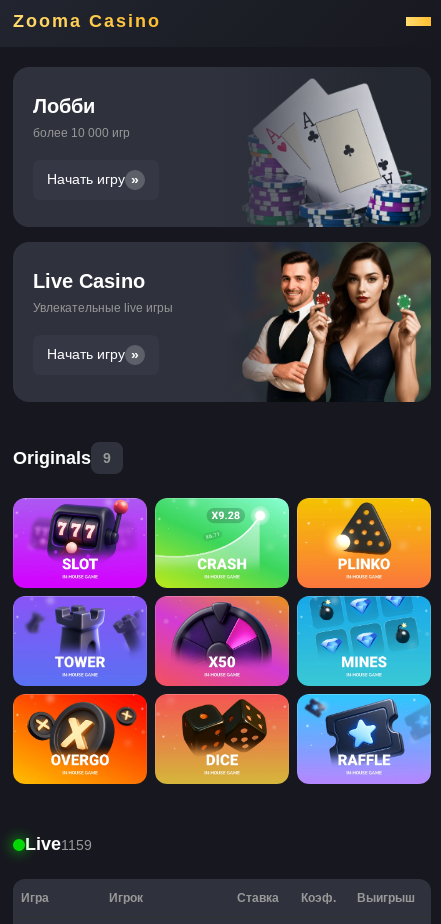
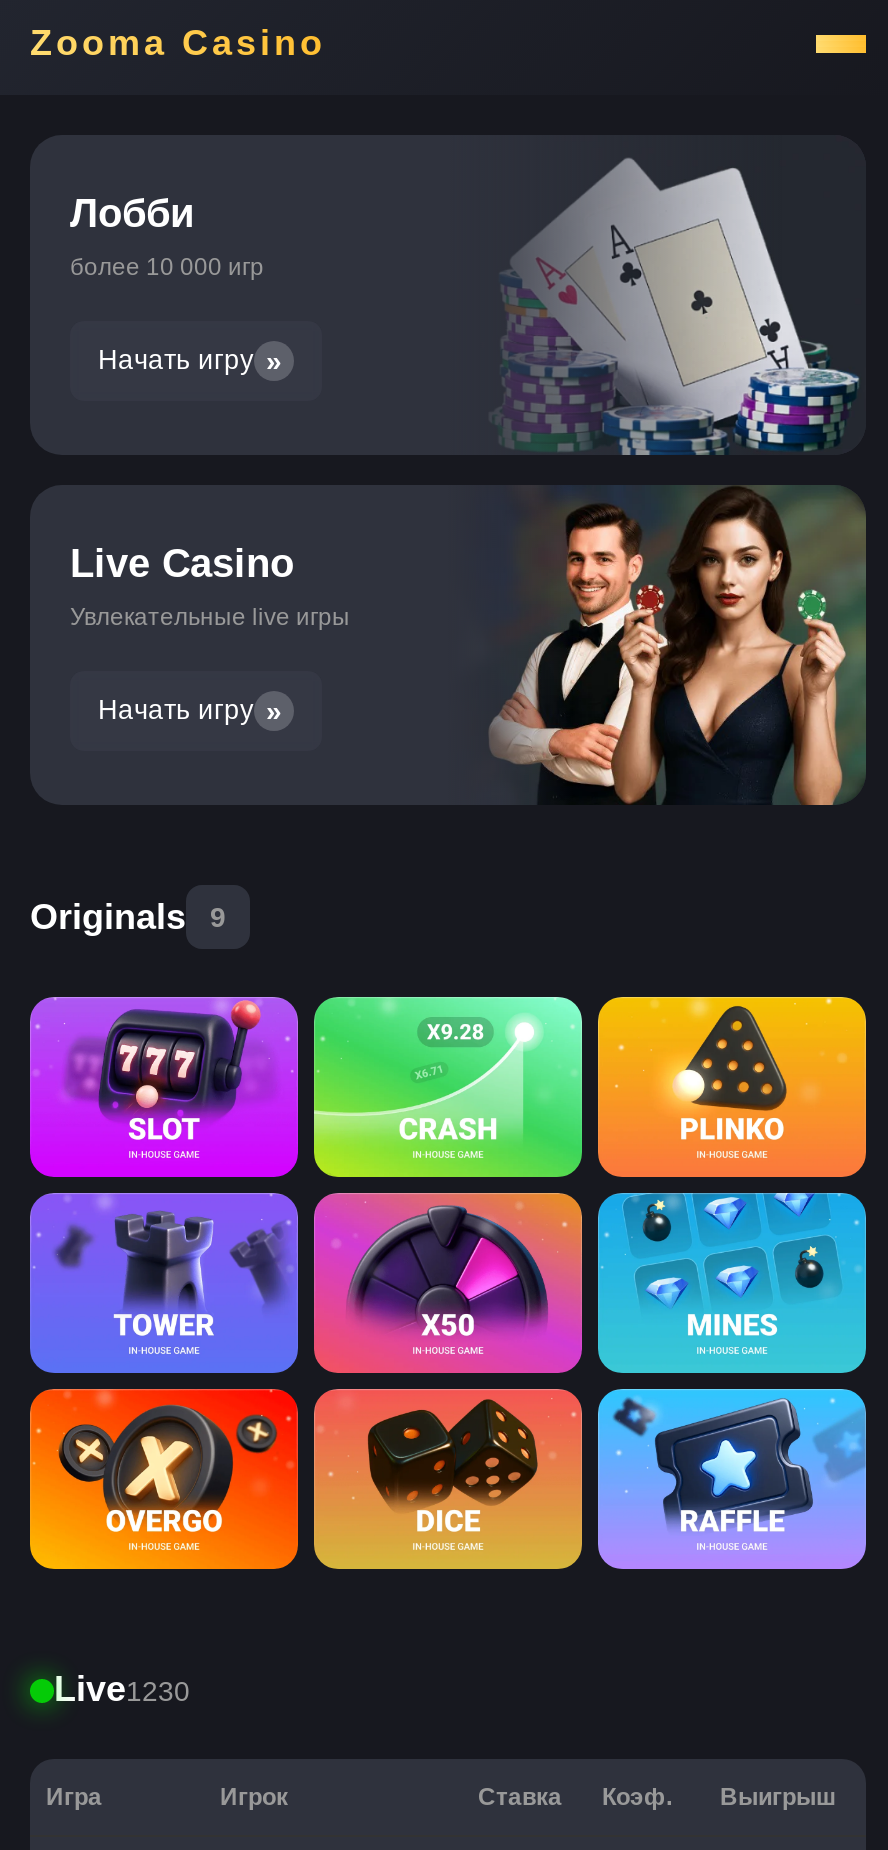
[25,834,92,854] Live1159 -> [54,1669,190,1709] Live1230

